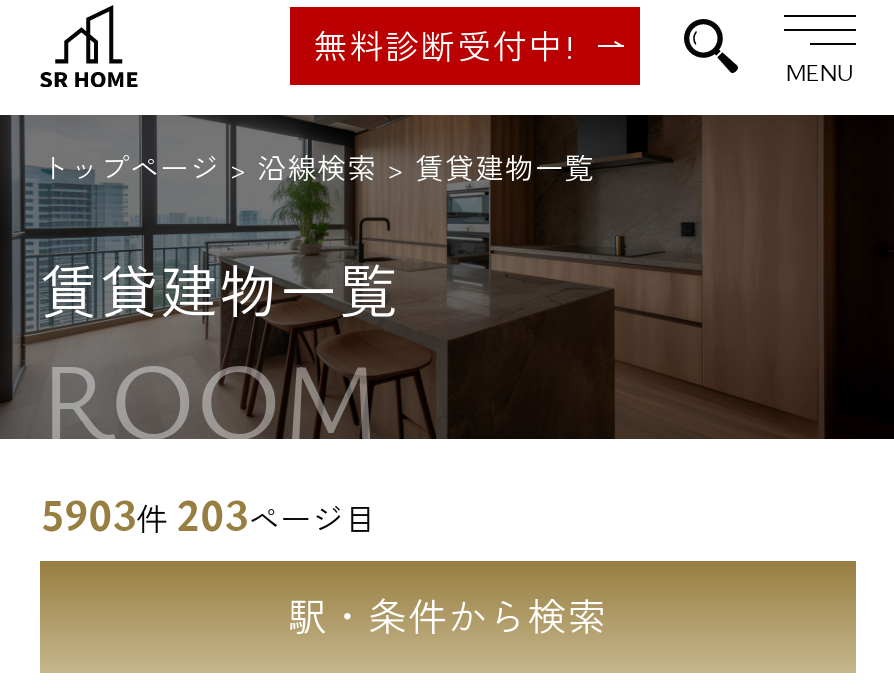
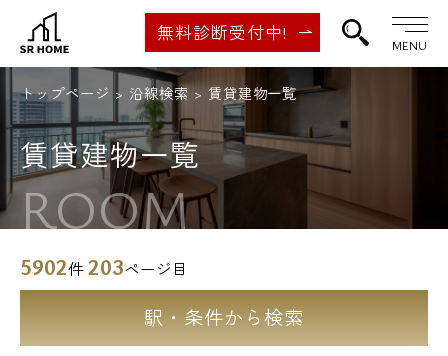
[40,483,376,545] 5903件203ページ目 -> [20,251,188,282] 5902件203ページ目

